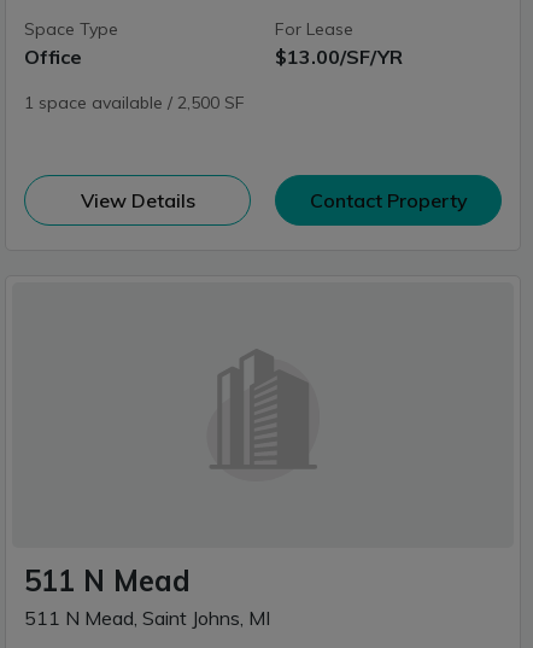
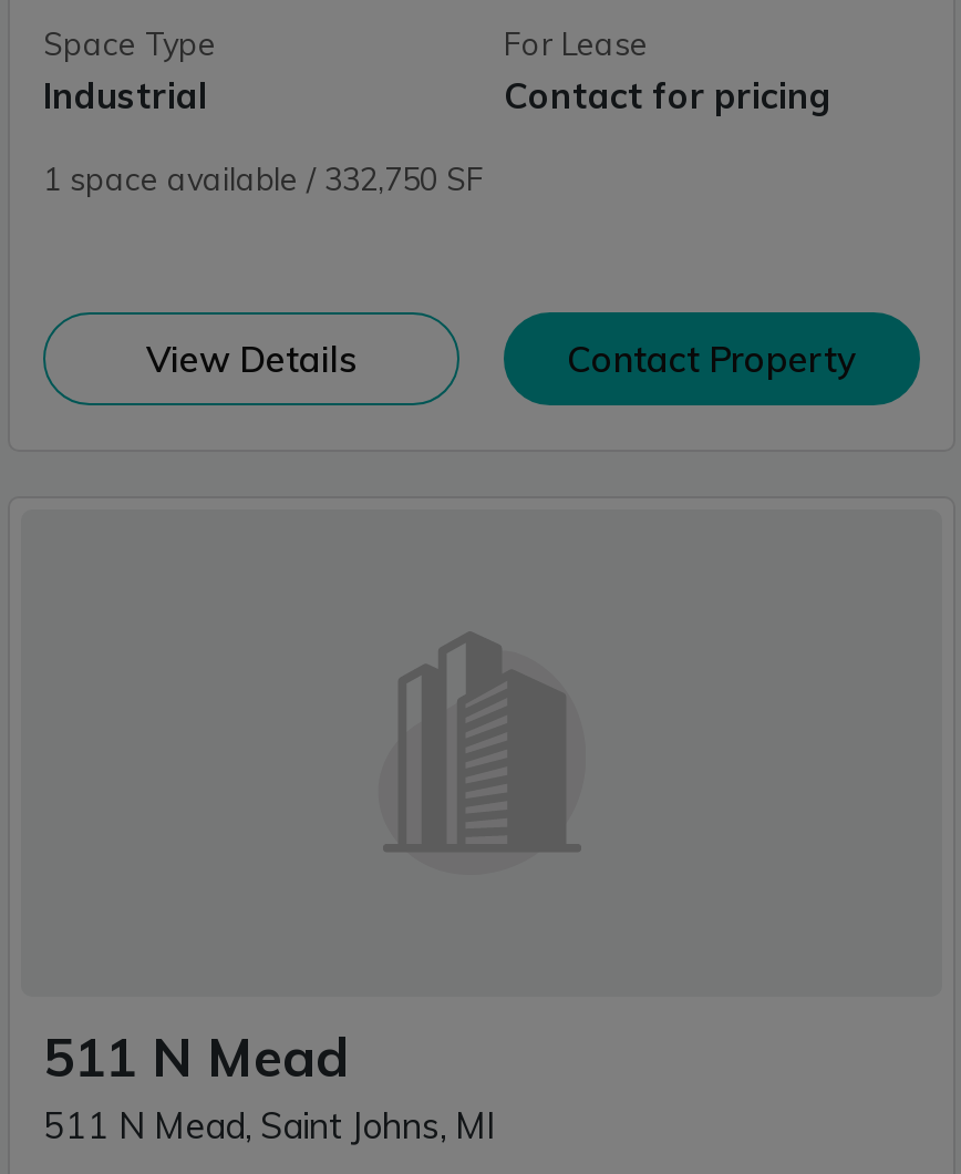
[24,45,82,69] Office -> [43,73,207,117] Industrial
[275,45,403,69] $13.00/SF/YR -> [504,73,831,117] Contact for pricing
[24,92,245,113] 1 space available / 2,500 SF -> [43,159,484,199] 1 space available / 332,750 SF

